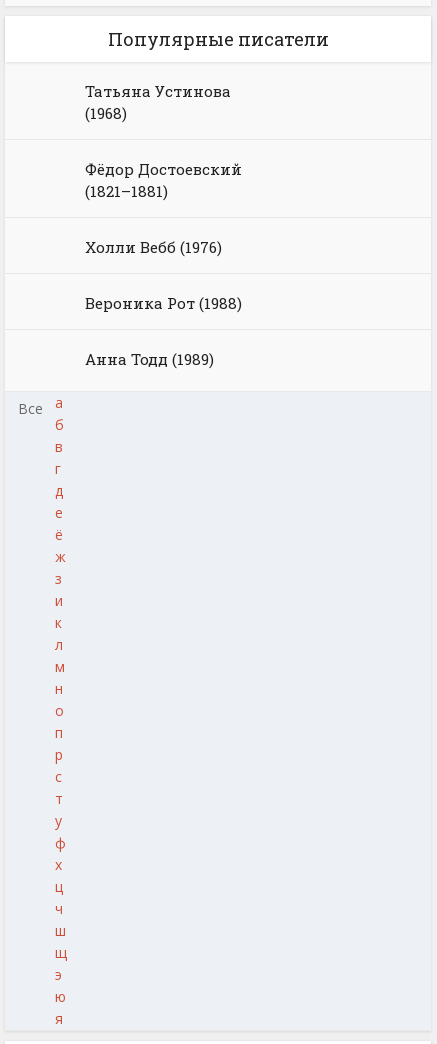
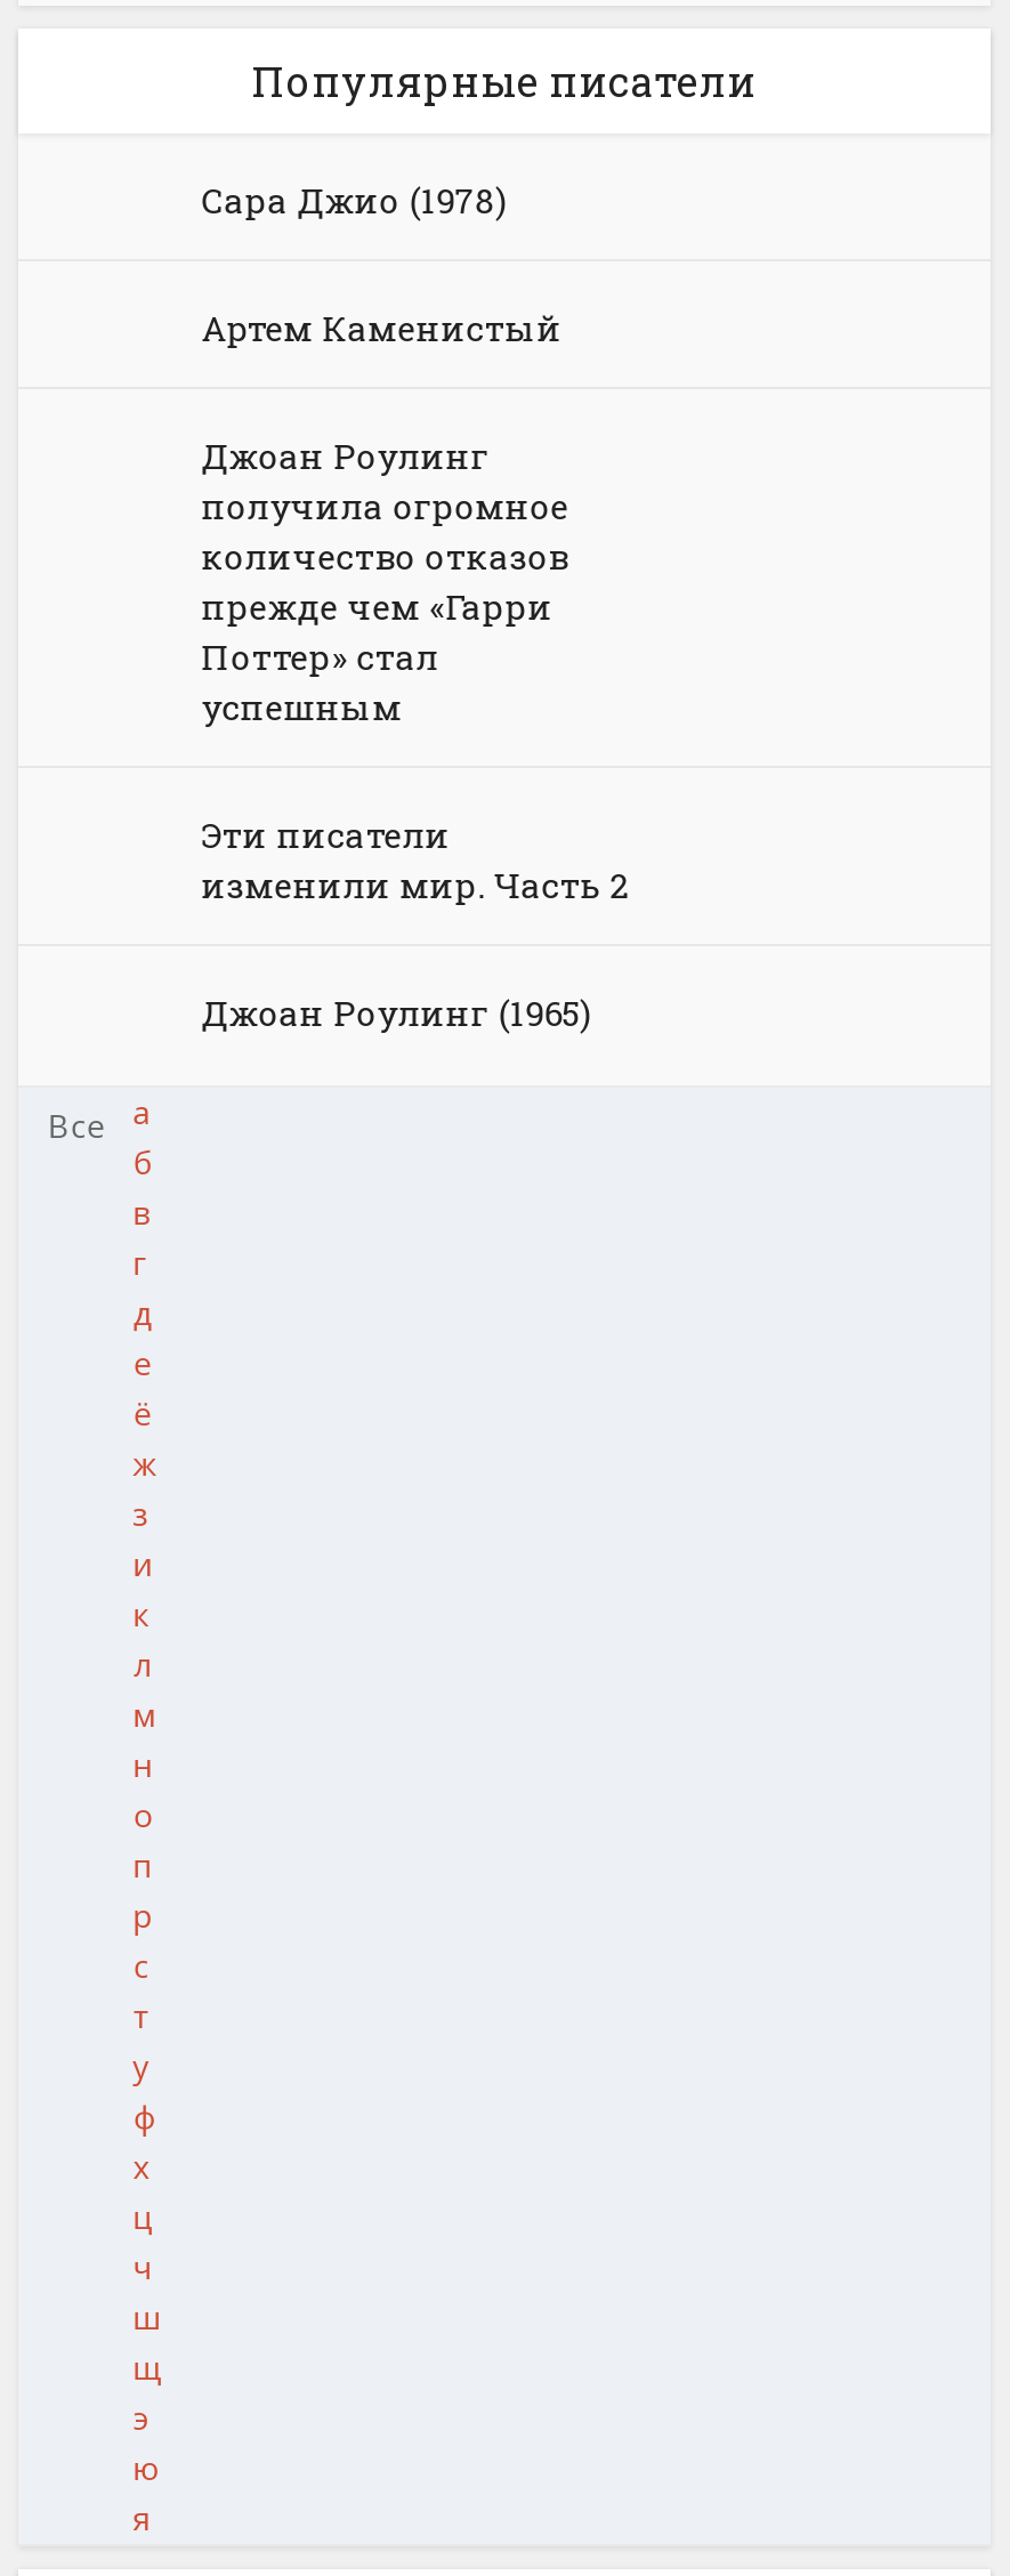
[85,81,231,123] Татьяна Устинова | (1968) -> [201,177,507,223] Сара Джио (1978)
[85,159,242,201] Фёдор Достоевский | (1821–1881) -> [201,305,562,350] Артем Каменистый
[85,237,222,257] Холли Вебб (1976) -> [201,433,569,729] Джоан Роулинг | получила огромное | количество отказов | прежде чем «Гарри | Поттер» стал | успешным
[85,293,242,313] Вероника Рот (1988) -> [201,811,628,907] Эти писатели | изменили мир. Часть 2
[85,349,214,369] Анна Тодд (1989) -> [201,990,592,1035] Джоан Роулинг (1965)

